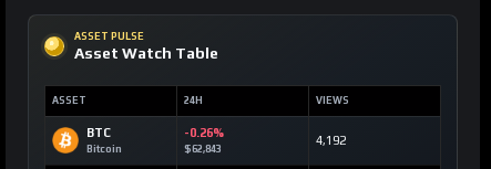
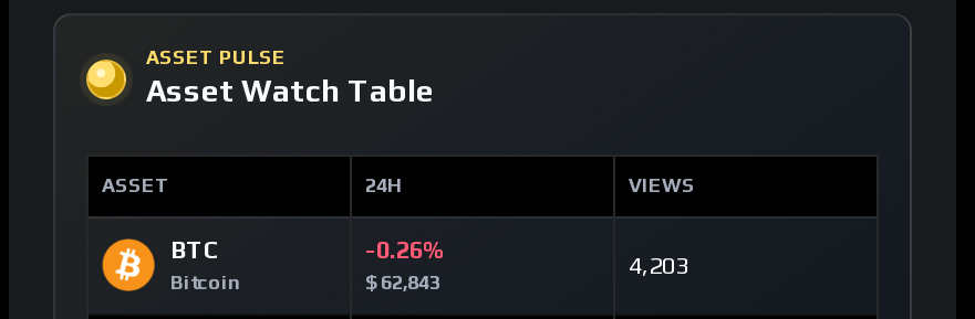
[316,133,346,146] 4,192 -> [629,251,688,277] 4,203

